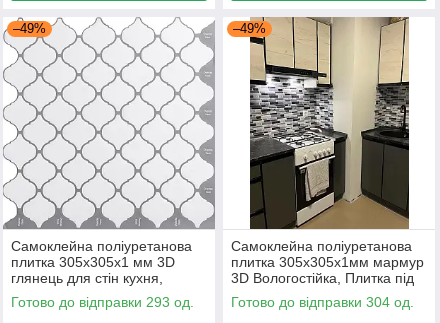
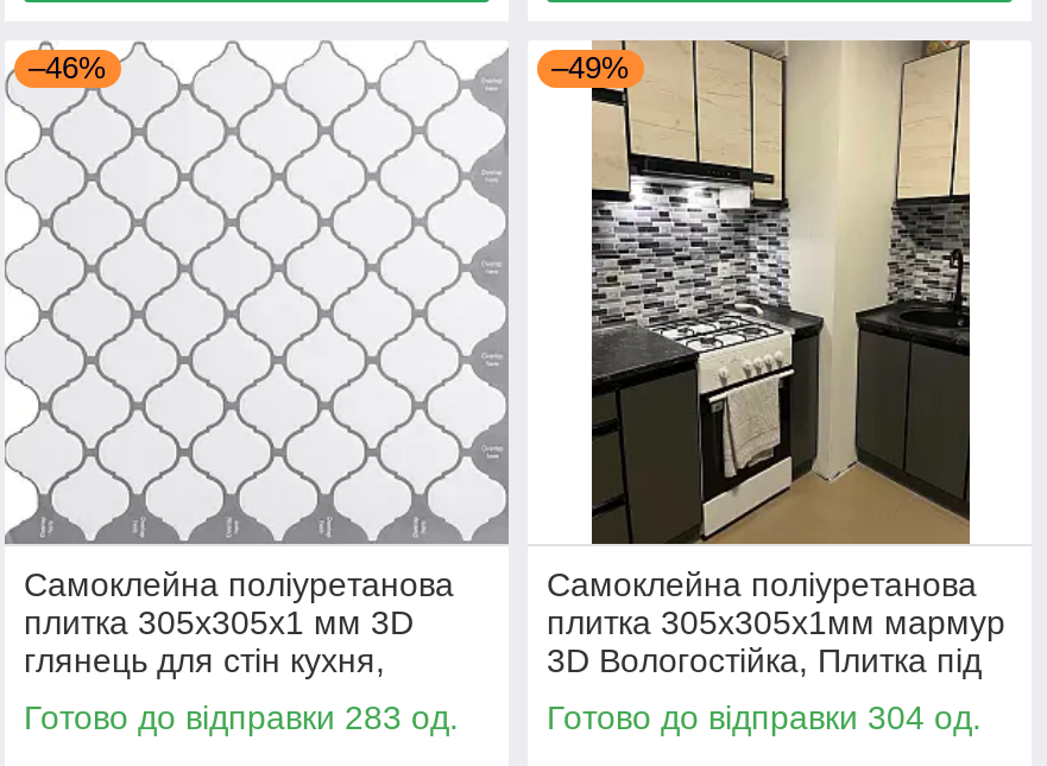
[13,20,46,35] –49% -> [29,49,107,84] –46%
[11,293,194,309] Готово до відправки 293 од. -> [24,697,459,735] Готово до відправки 283 од.

